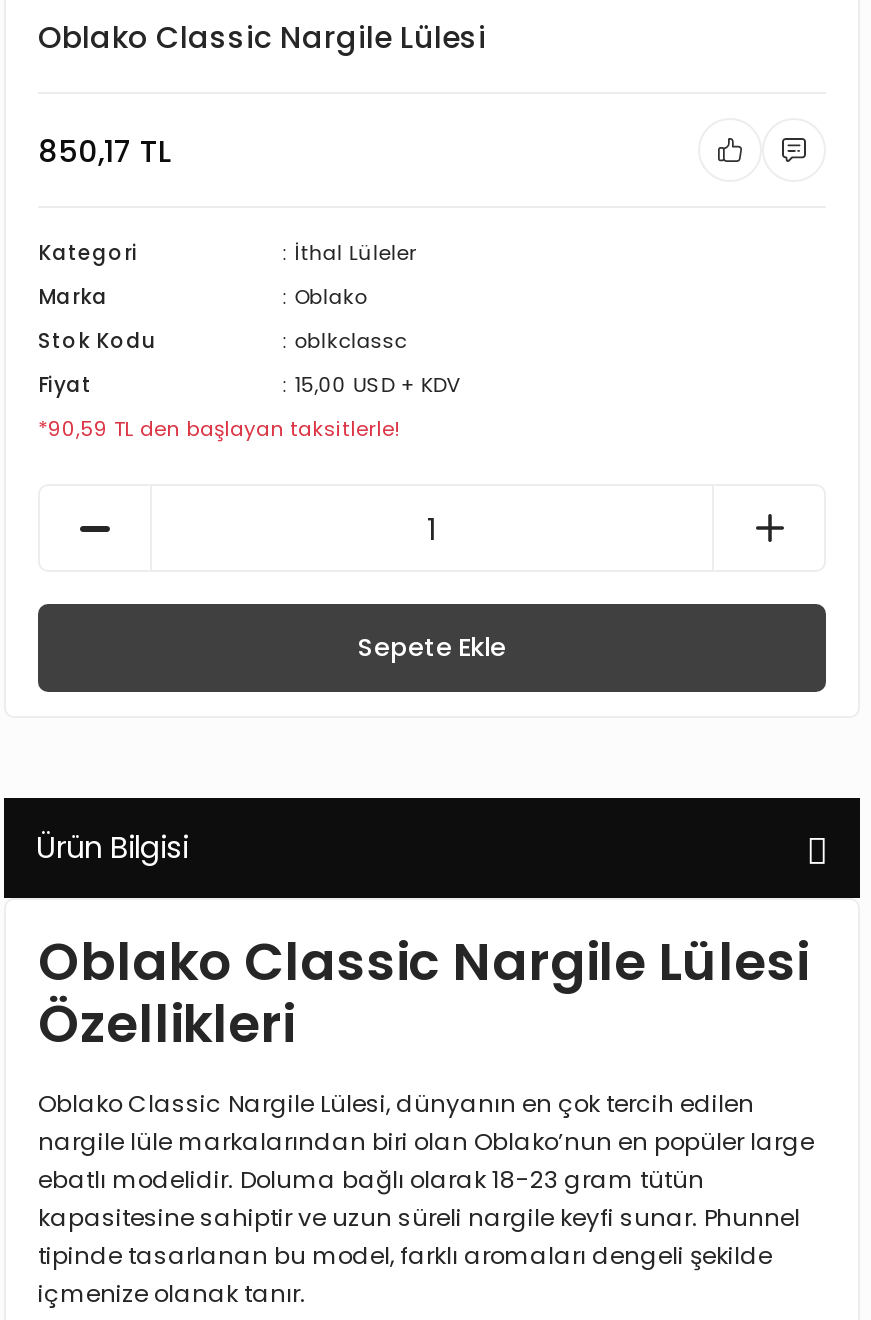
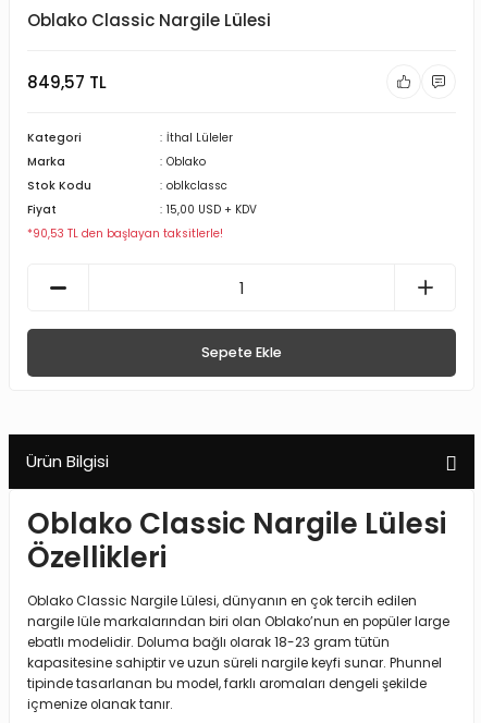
[38,129,172,171] 850,17 TL -> [27,70,107,93] 849,57 TL
[38,414,400,444] *90,59 TL den başlayan taksitlerle! -> [27,225,223,242] *90,53 TL den başlayan taksitlerle!

